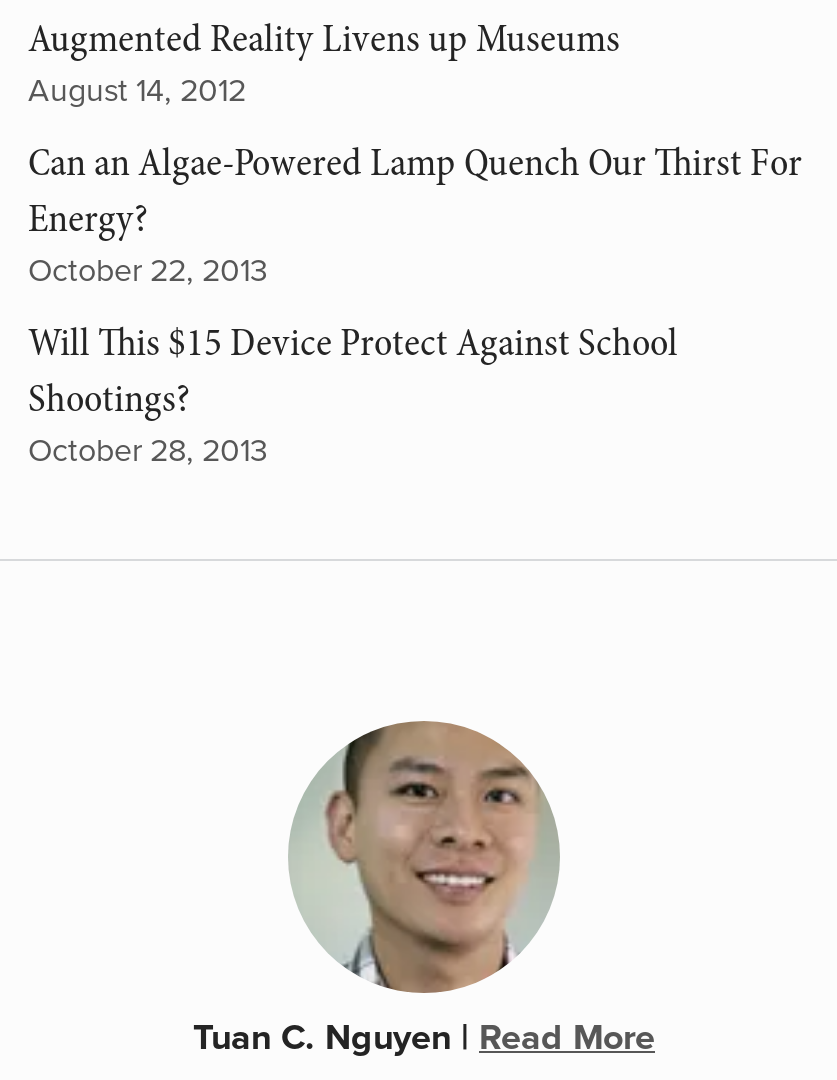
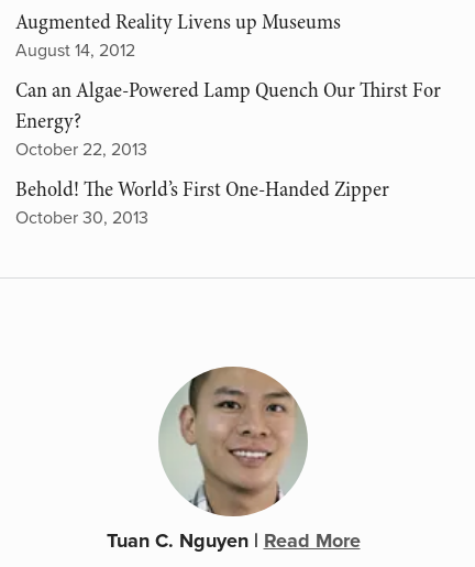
[28,317,678,471] Will This $15 Device Protect Against School | Shootings? | October 28, 2013 -> [15,175,389,229] Behold! The World’s First One-Handed Zipper | October 30, 2013

